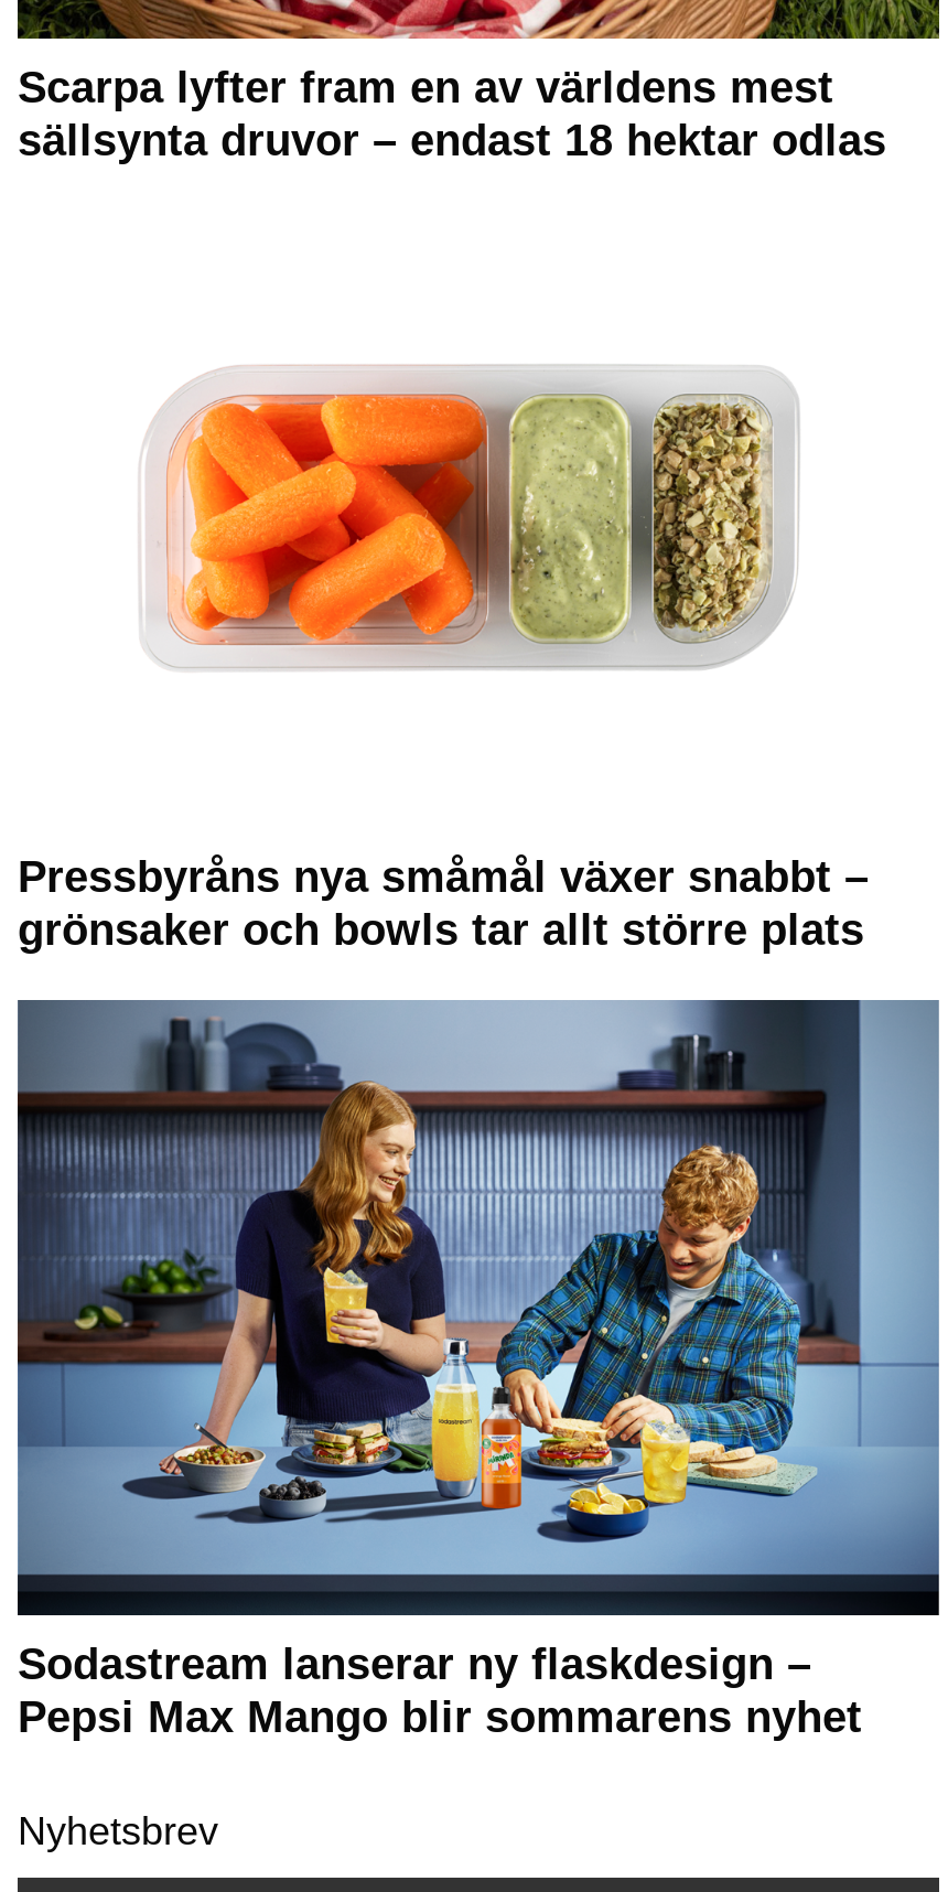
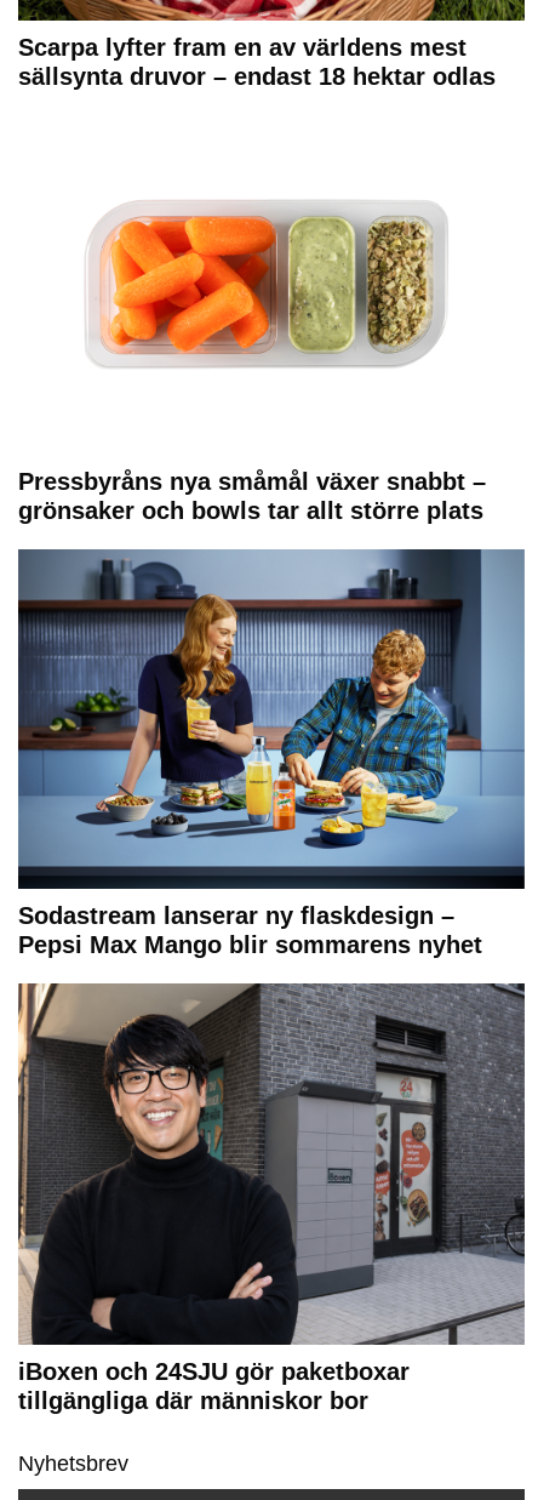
none -> [17,982,526,1415] [image] | iBoxen och 24SJU gör paketboxar | tillgängliga där människor bor

